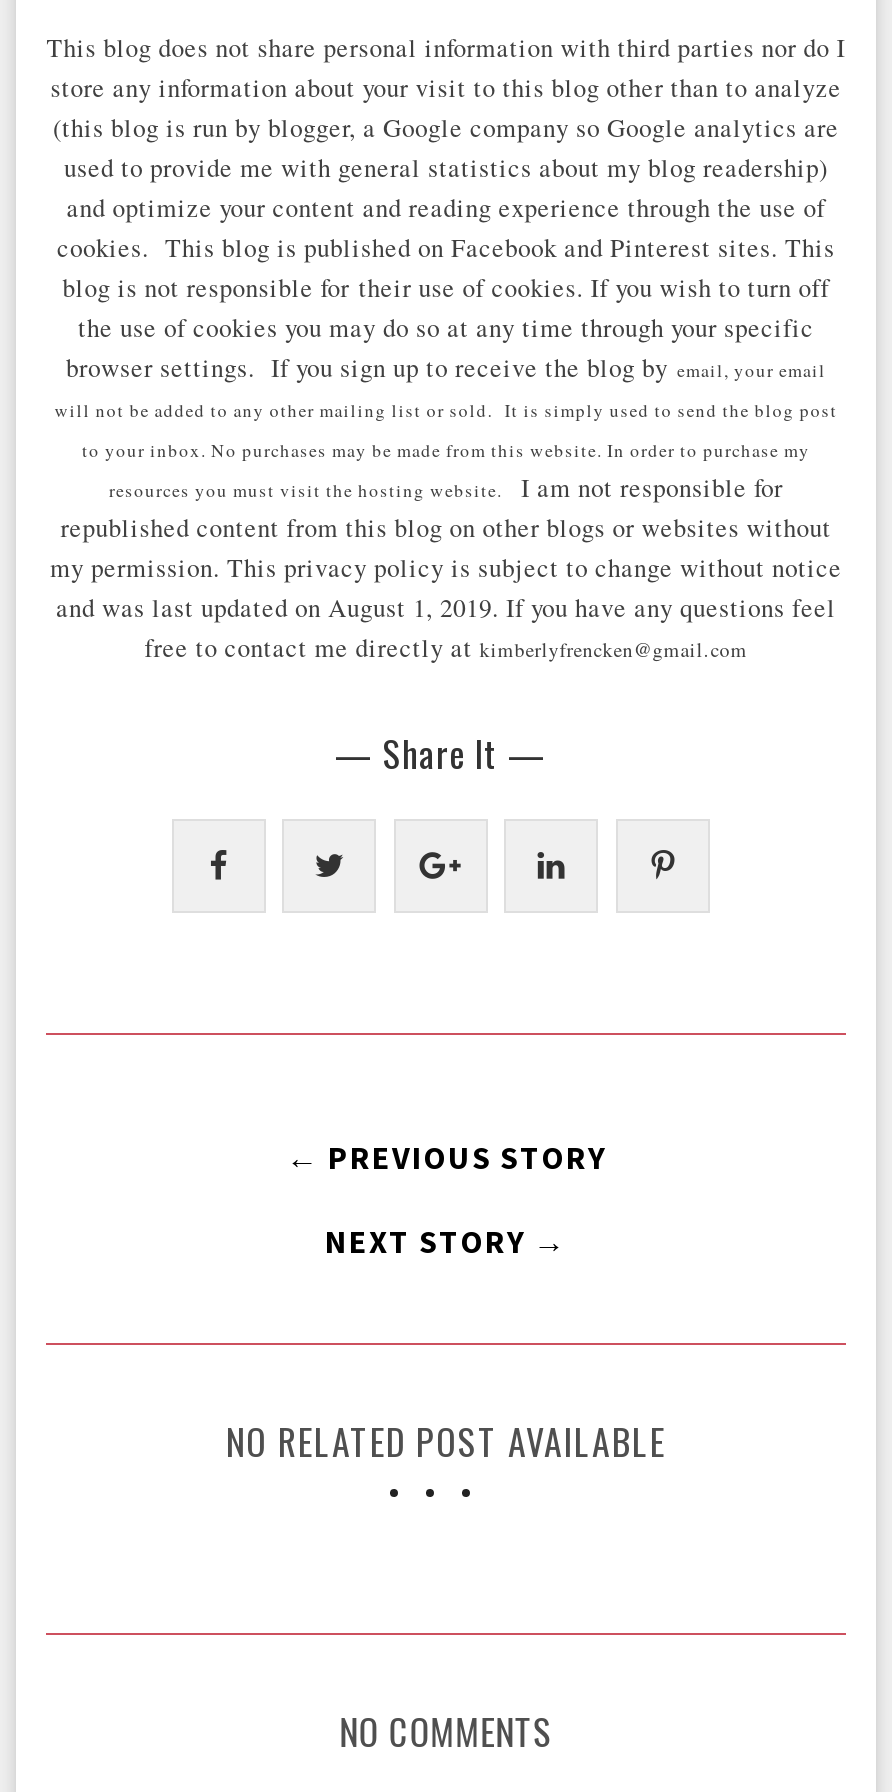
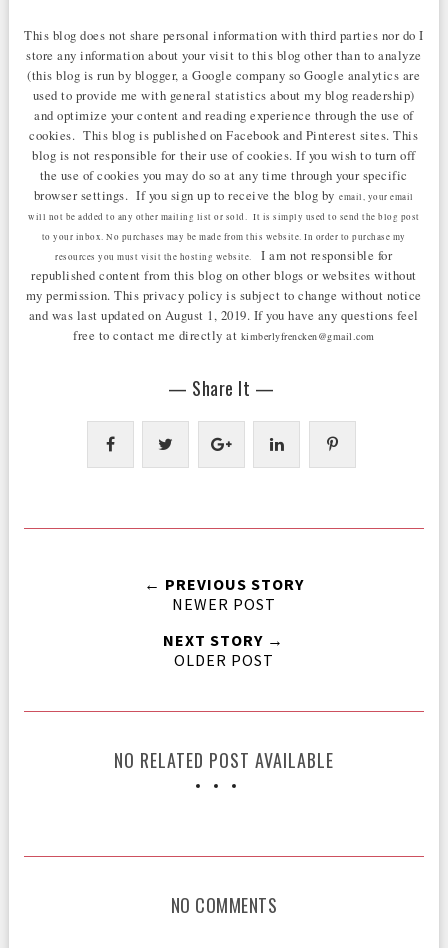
none -> [172,594,276,614] NEWER POST
none -> [174,650,274,670] OLDER POST

